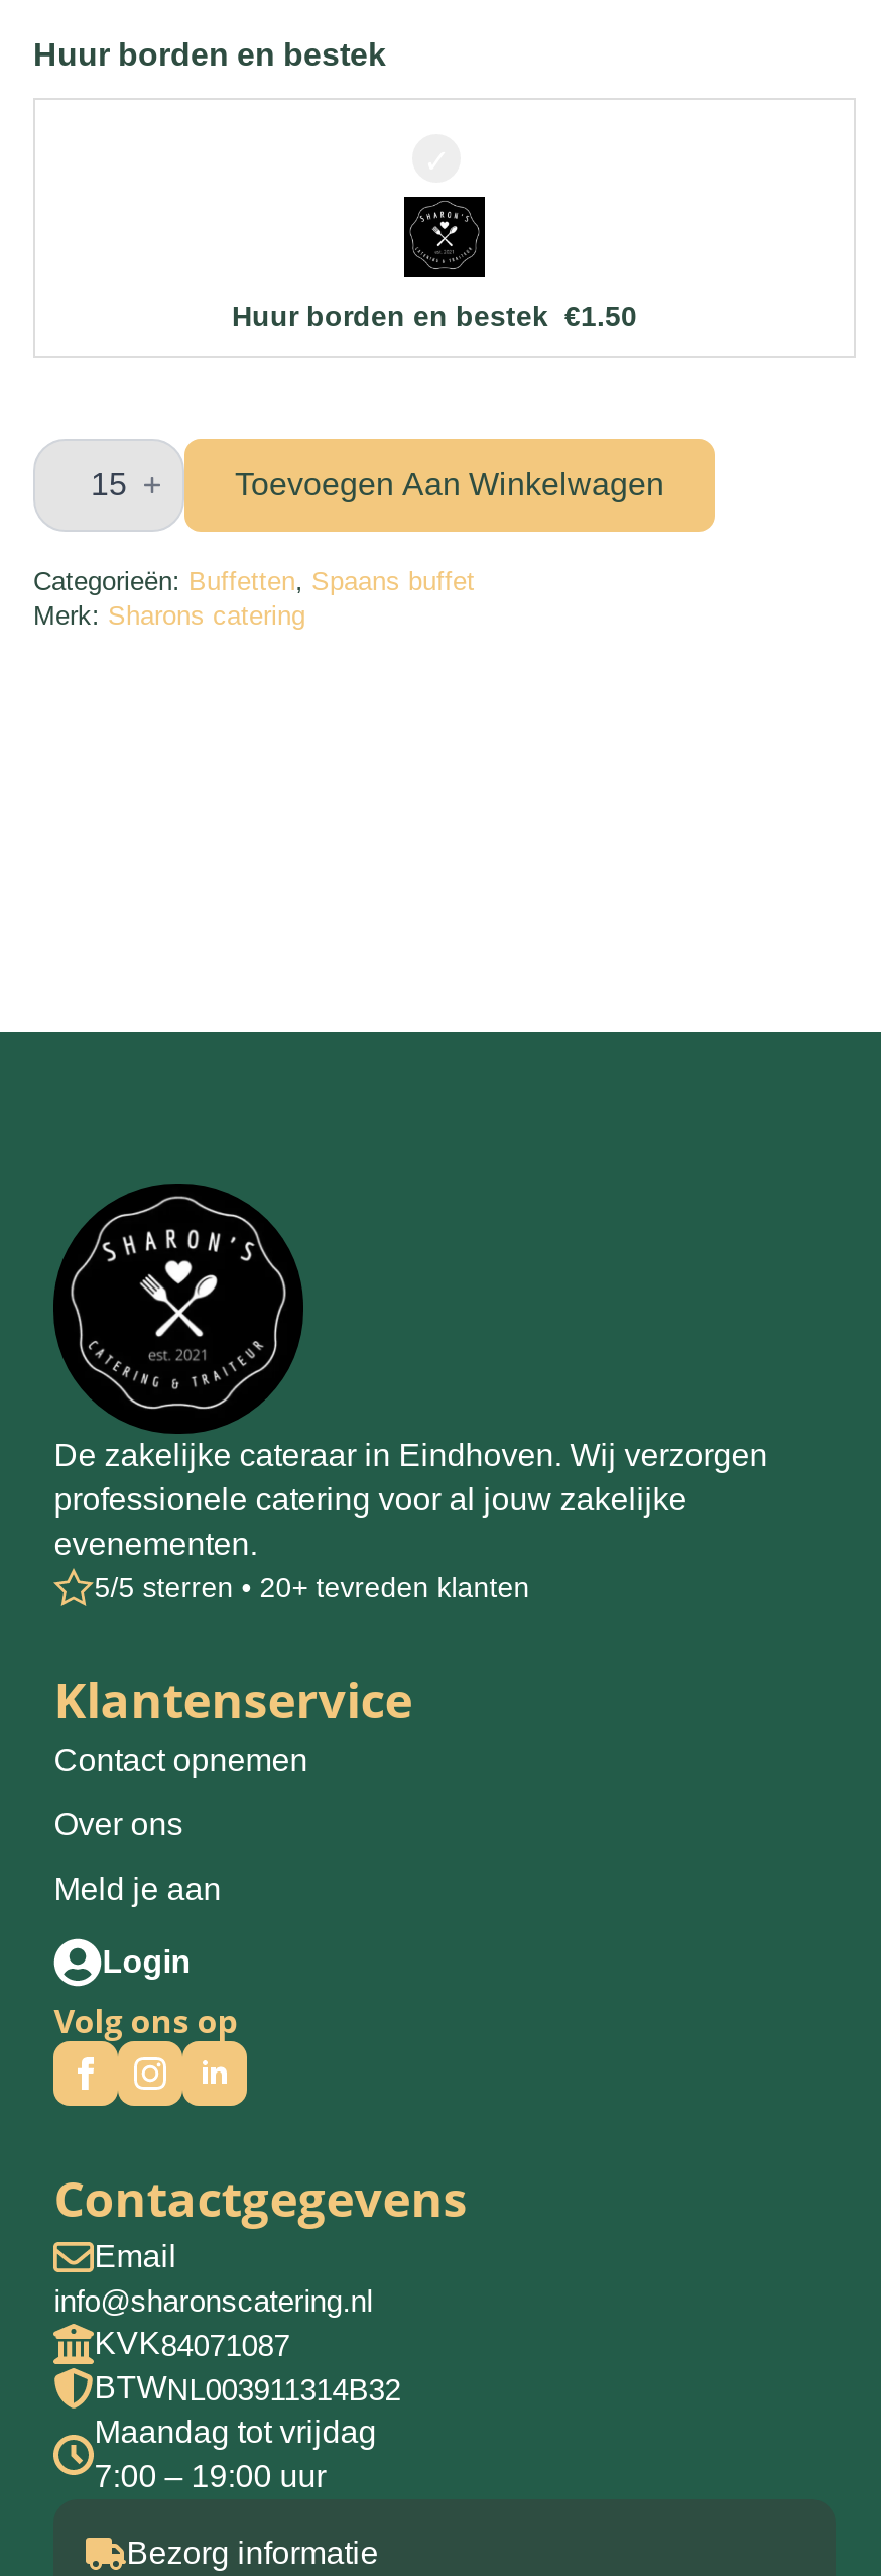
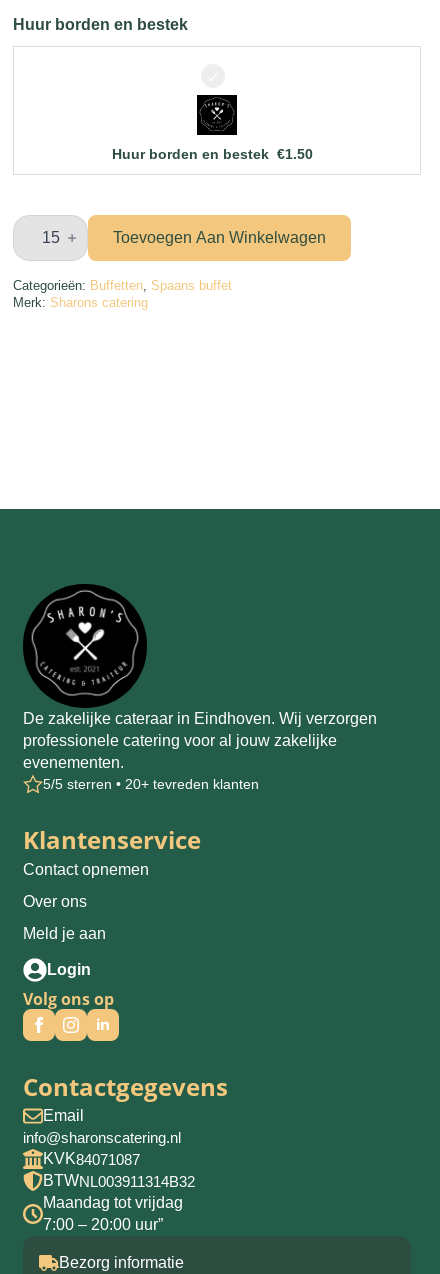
[94,2459,326,2493] 7:00 – 19:00 uur -> [43,1216,163,1233] 7:00 – 20:00 uur”

